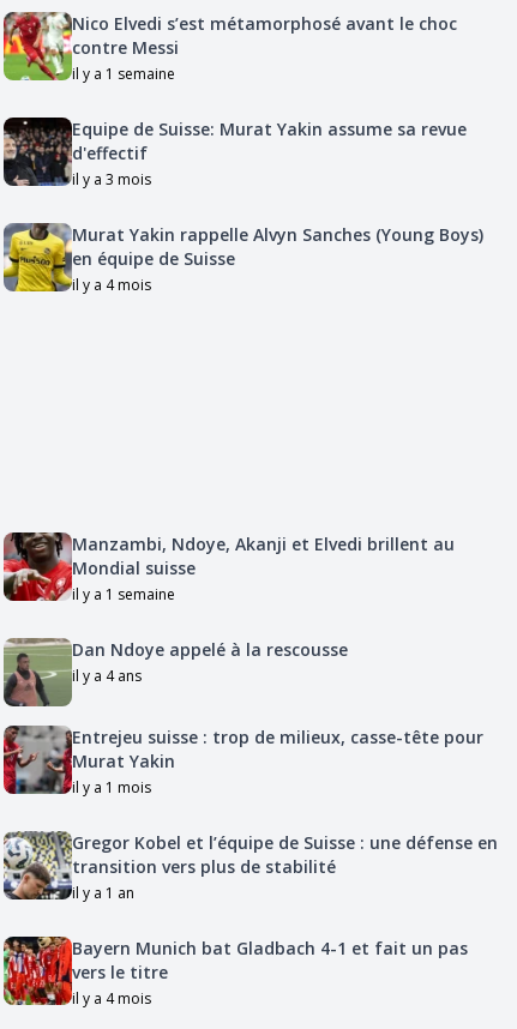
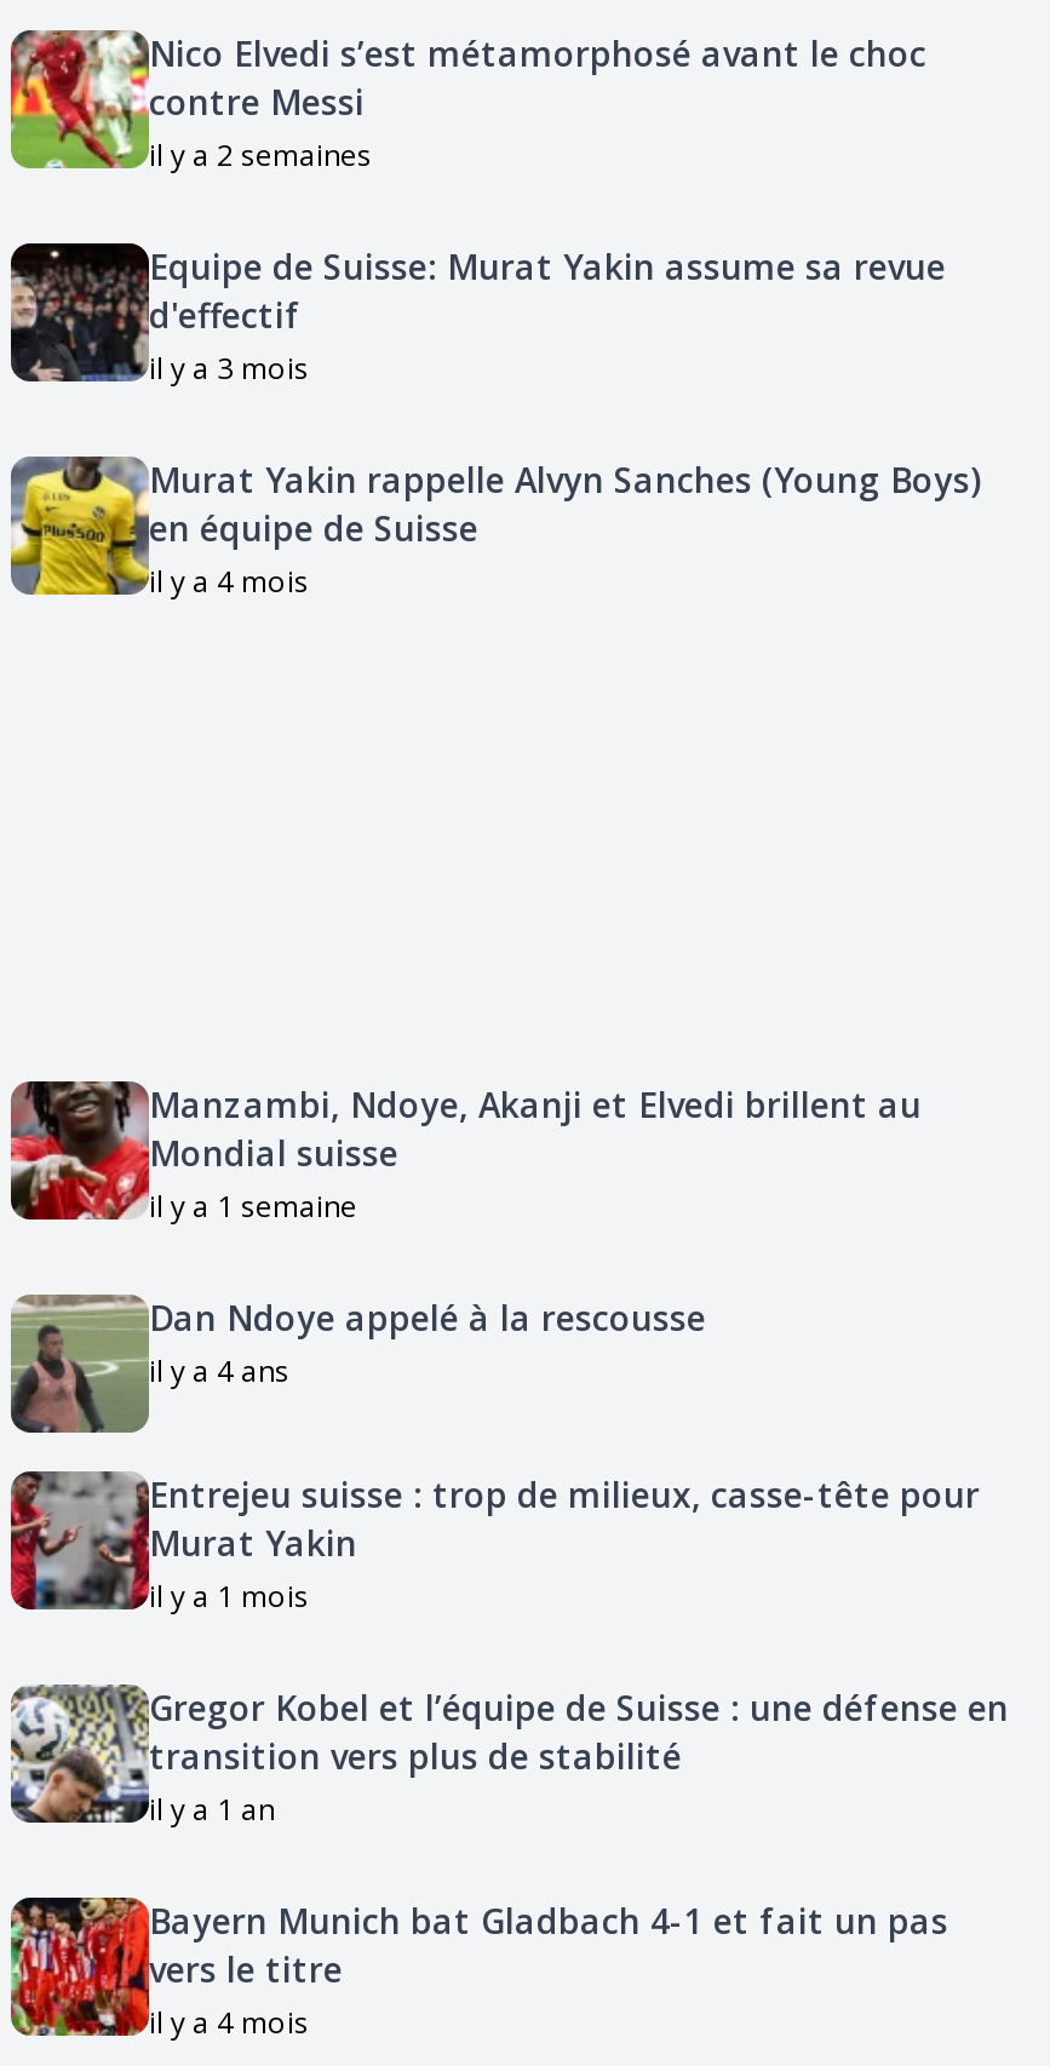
[72,63,175,84] il y a 1 semaine -> [149,134,372,175] il y a 2 semaines

